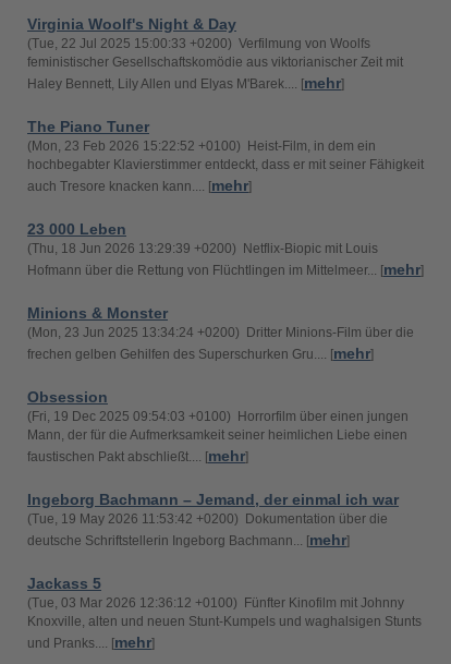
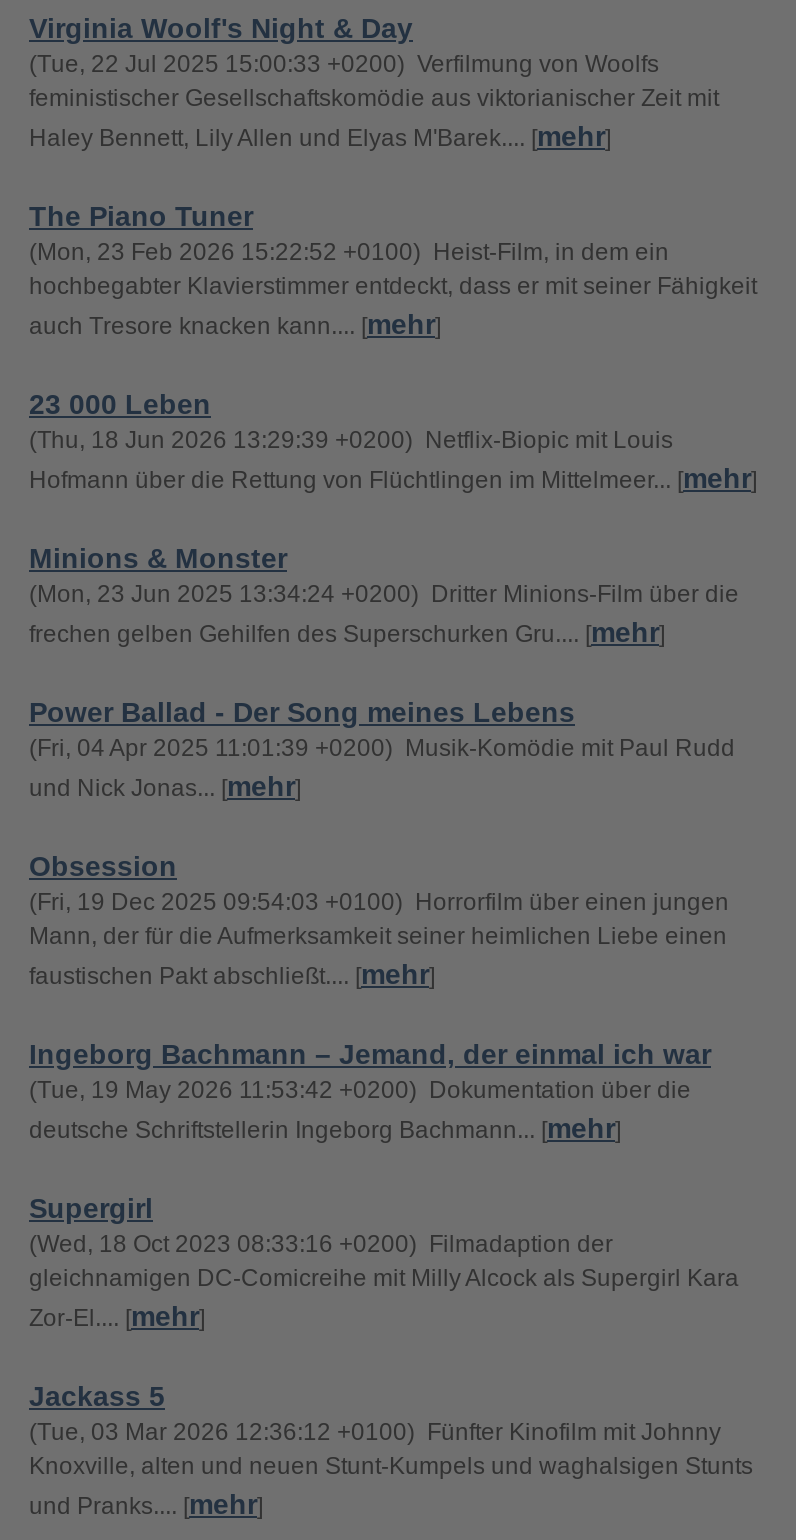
none -> [29,696,735,802] Power Ballad - Der Song meines Lebens | (Fri, 04 Apr 2025 11:01:39 +0200) Musik-Komödie mit Paul Rudd | und Nick Jonas... [mehr]
none -> [29,1192,739,1332] Supergirl | (Wed, 18 Oct 2023 08:33:16 +0200) Filmadaption der | gleichnamigen DC-Comicreihe mit Milly Alcock als Supergirl Kara | Zor-El.... [mehr]

